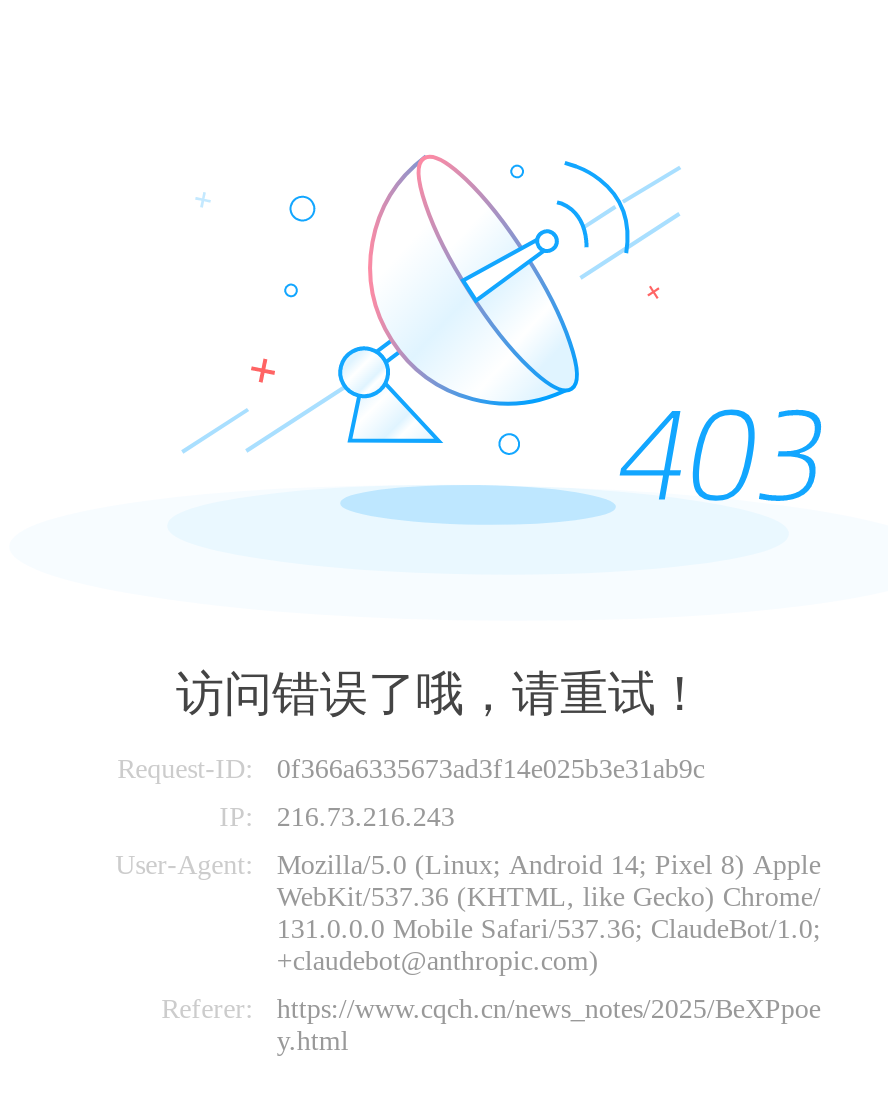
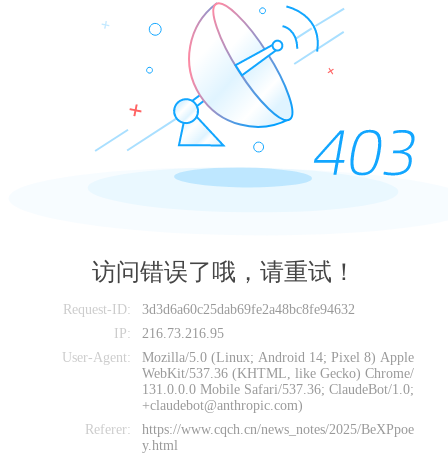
[277,754,705,784] 0f366a6335673ad3f14e025b3e31ab9c -> [142,302,355,317] 3d3d6a60c25dab69fe2a48bc8fe94632
[219,802,455,832] IP: 216.73.216.243 -> [114,326,224,341] IP: 216.73.216.95

